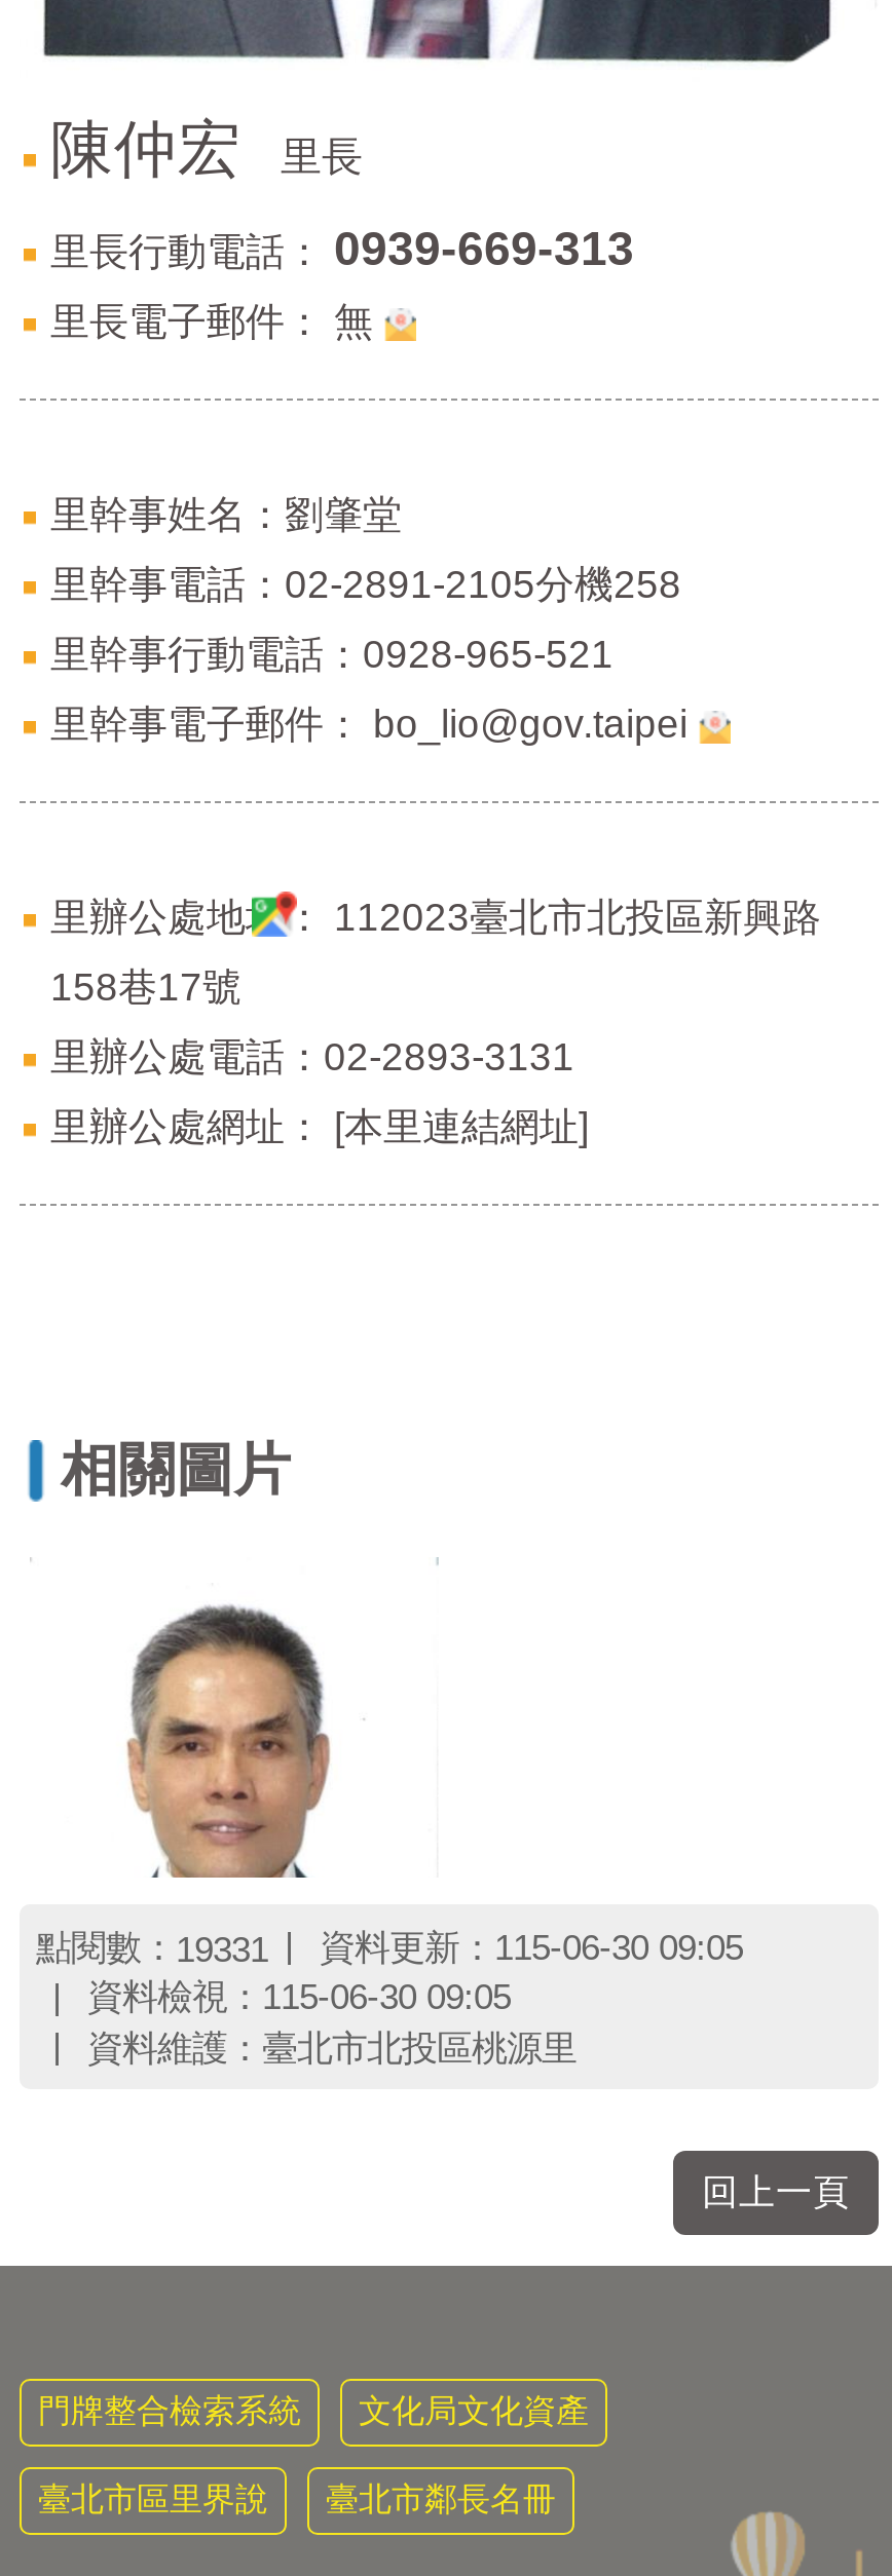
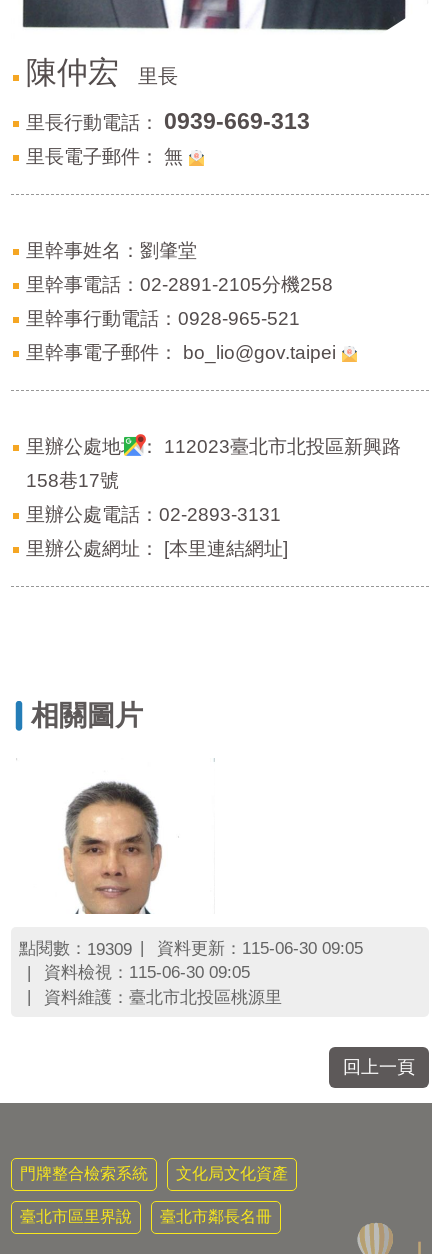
[36,1926,743,1969] 點閱數：19331 資料更新：115-06-30 09:05 -> [19,938,363,959] 點閱數：19309 資料更新：115-06-30 09:05

